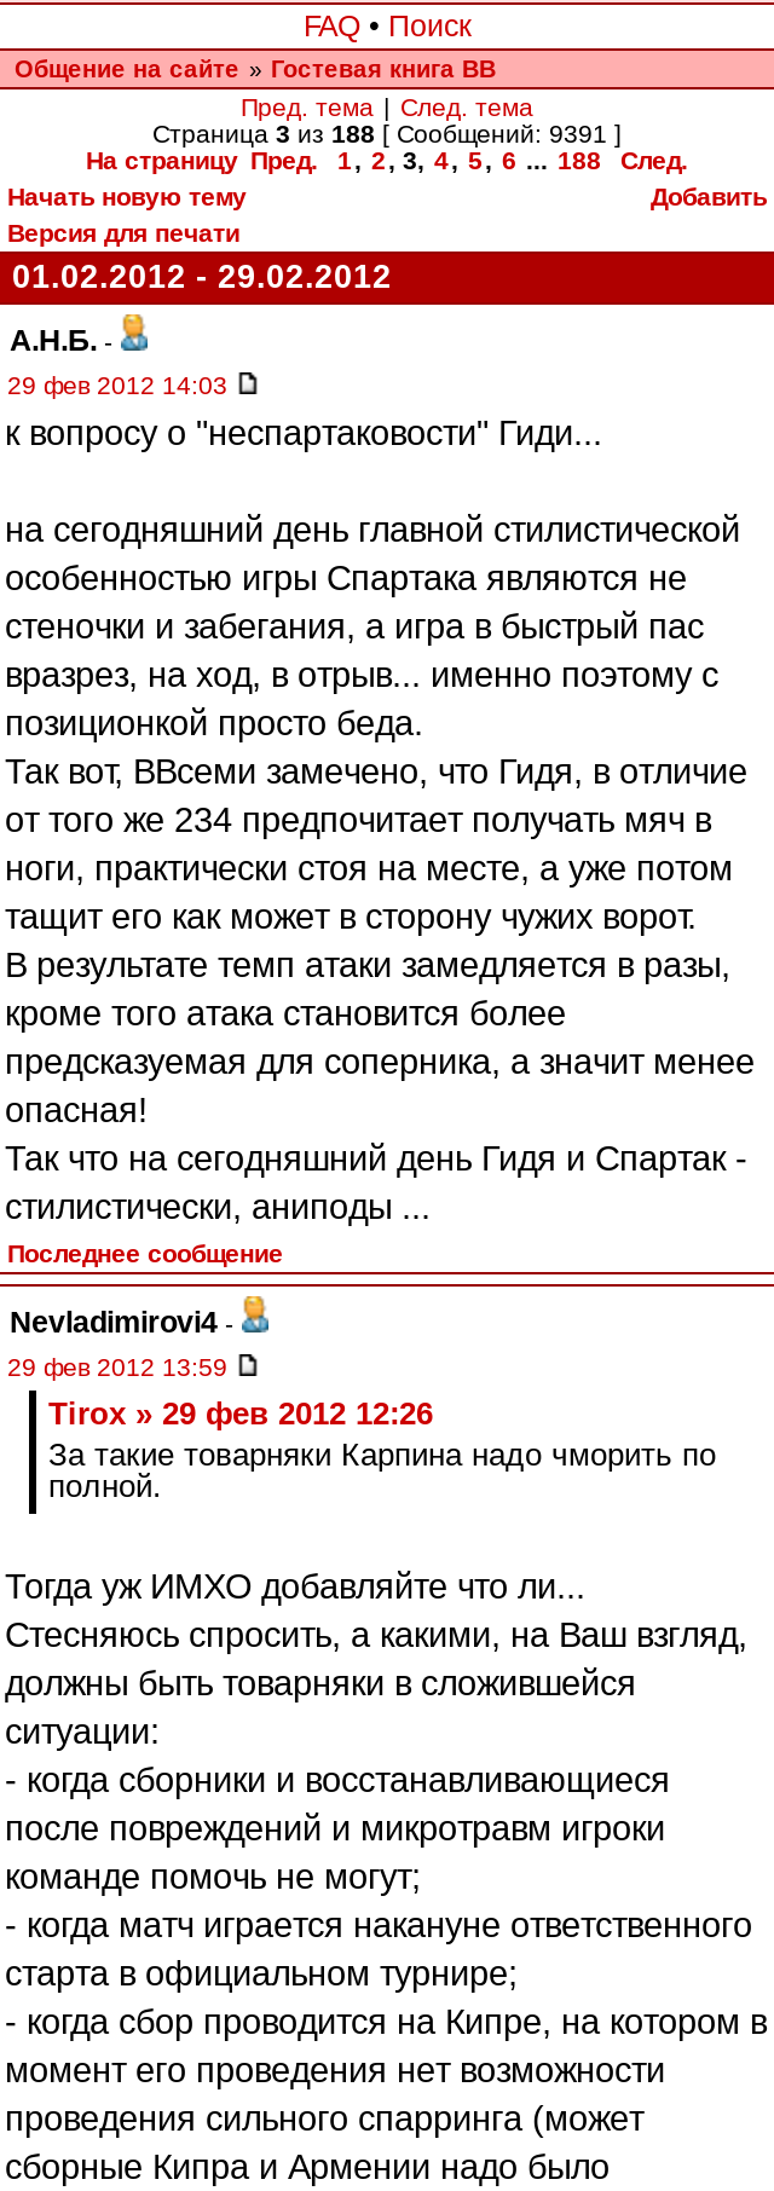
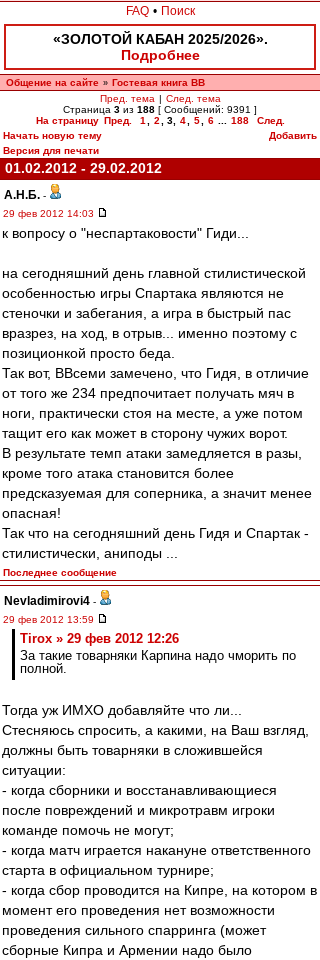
none -> [52,31,267,63] «ЗОЛОТОЙ КАБАН 2025/2026». | Подробнее

